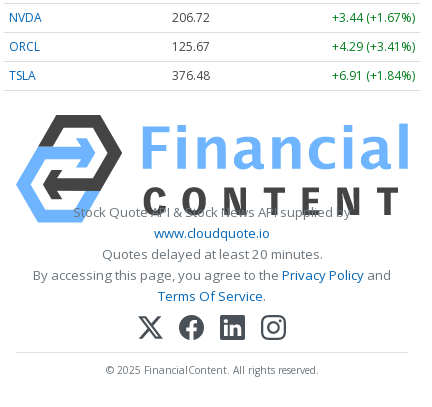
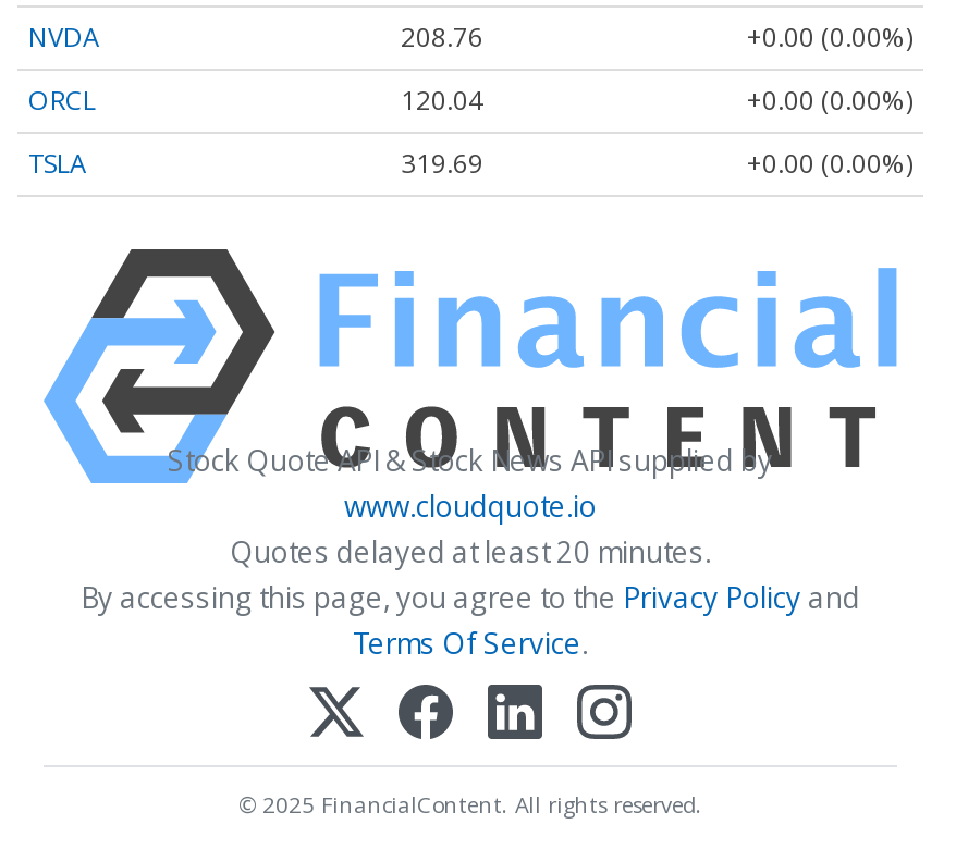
[172,9,210,26] 206.72 -> [401,19,483,56] 208.76
[332,9,415,26] +3.44 (+1.67%) -> [747,19,912,56] +0.00 (0.00%)
[172,38,210,55] 125.67 -> [401,82,483,119] 120.04
[332,38,415,55] +4.29 (+3.41%) -> [747,82,912,119] +0.00 (0.00%)
[172,67,210,84] 376.48 -> [401,145,483,182] 319.69
[332,67,415,84] +6.91 (+1.84%) -> [747,145,912,182] +0.00 (0.00%)

